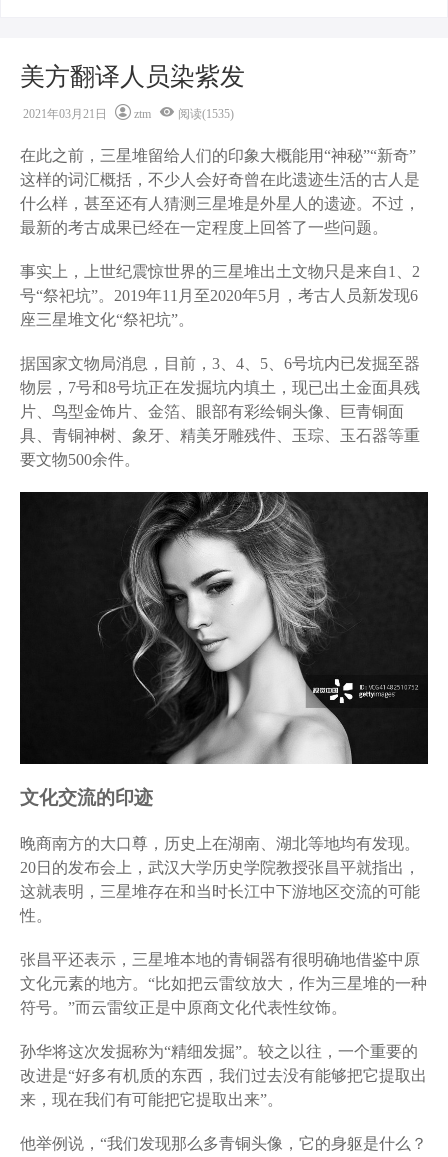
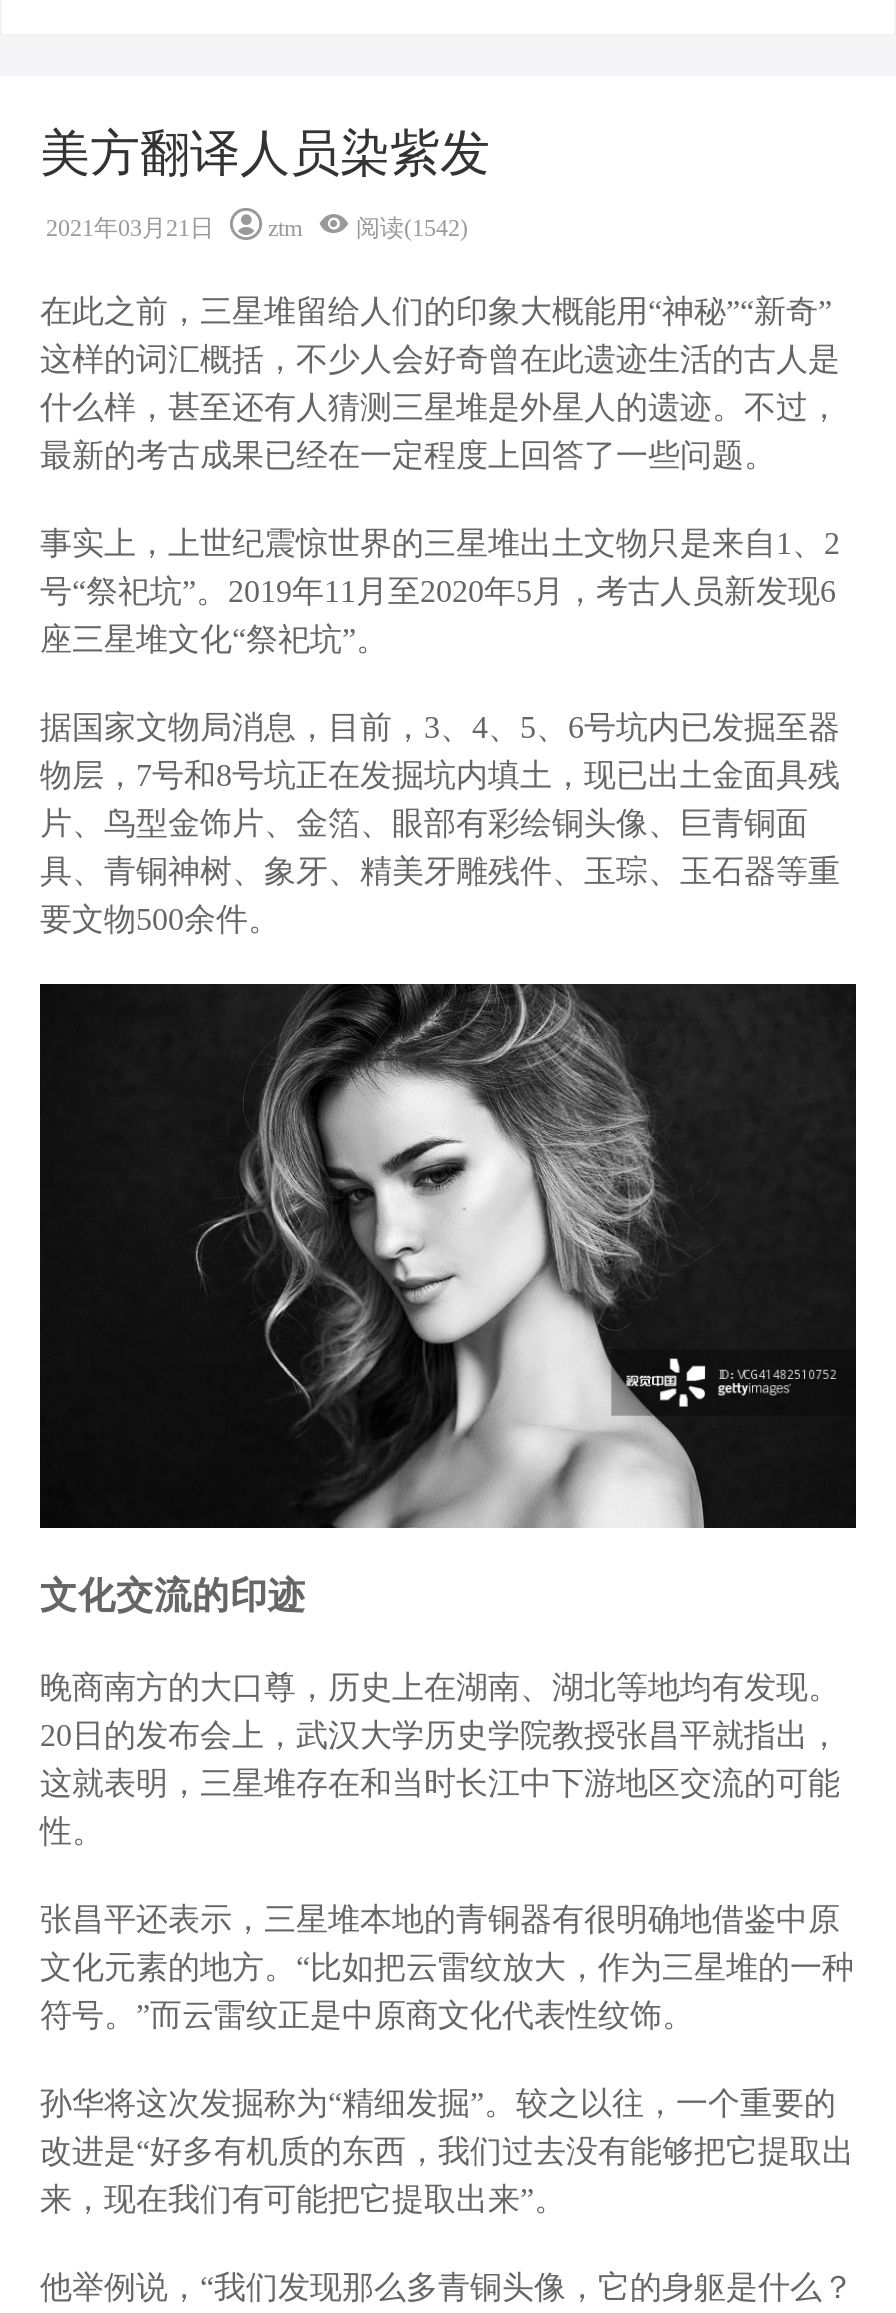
[23,107,234,121] 2021年03月21日 ztm 阅读(1535) -> [46,214,468,242] 2021年03月21日 ztm 阅读(1542)

